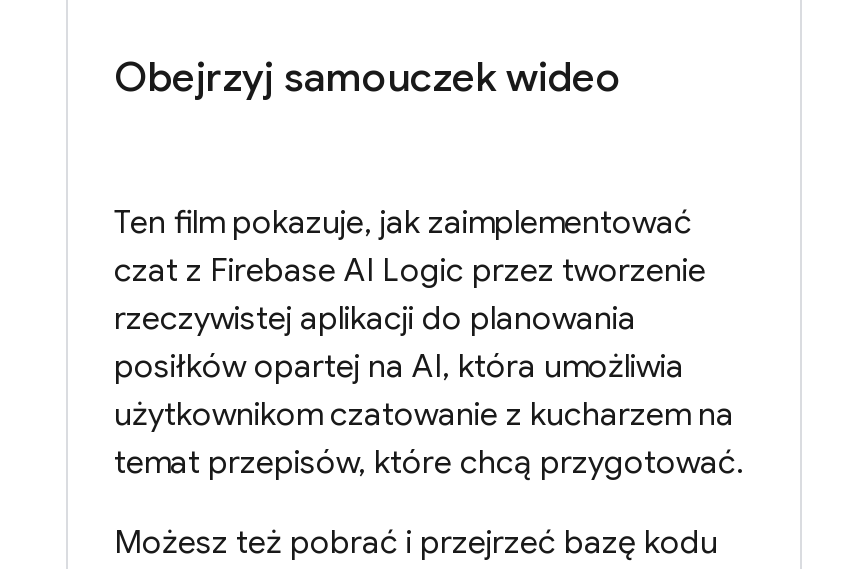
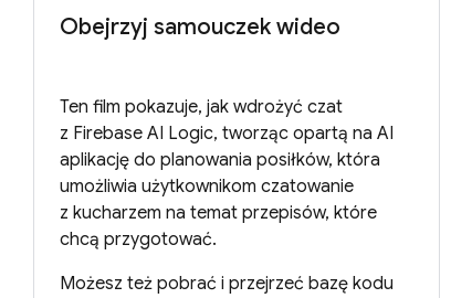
[114,203,744,483] Ten film pokazuje, jak zaimplementować | czat z Firebase AI Logic przez tworzenie | rzeczywistej aplikacji do planowania | posiłków opartej na AI, która umożliwia | użytkownikom czatowanie z kucharzem na | temat przepisów, które chcą przygotować. -> [60,96,394,251] Ten film pokazuje, jak wdrożyć czat | z Firebase AI Logic, tworząc opartą na AI | aplikację do planowania posiłków, która | umożliwia użytkownikom czatowanie | z kucharzem na temat przepisów, które | chcą przygotować.

